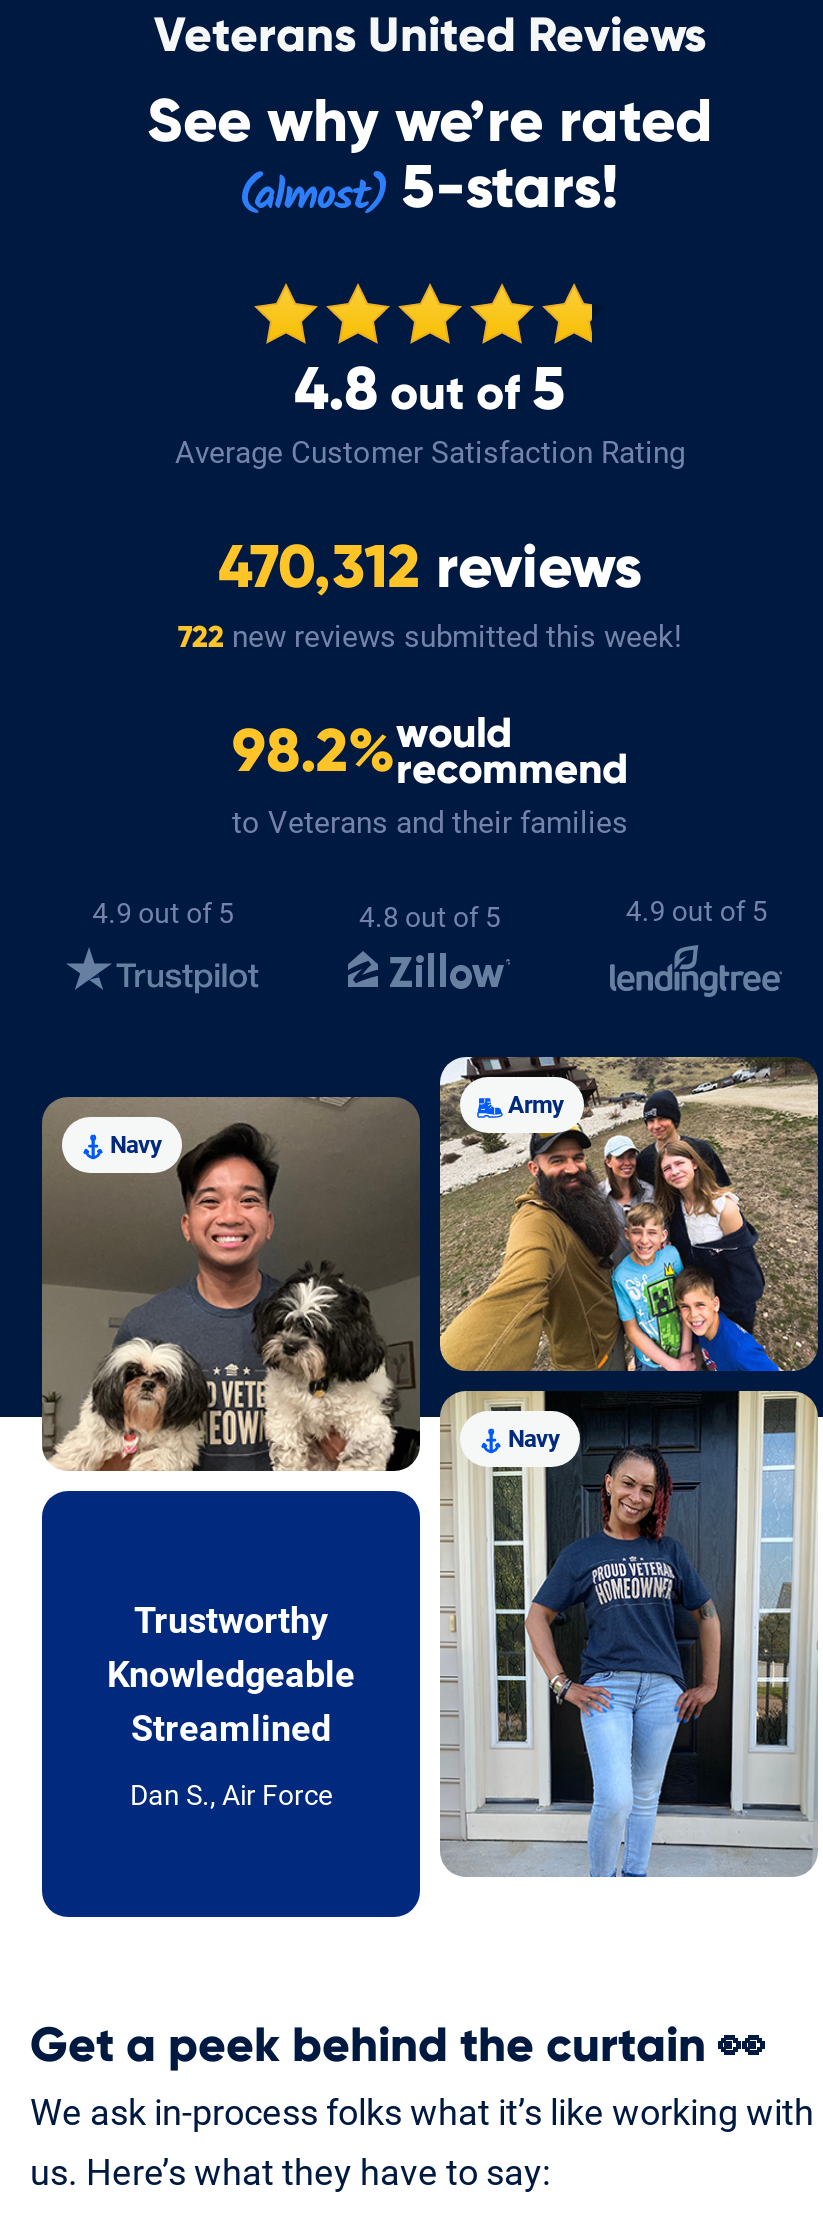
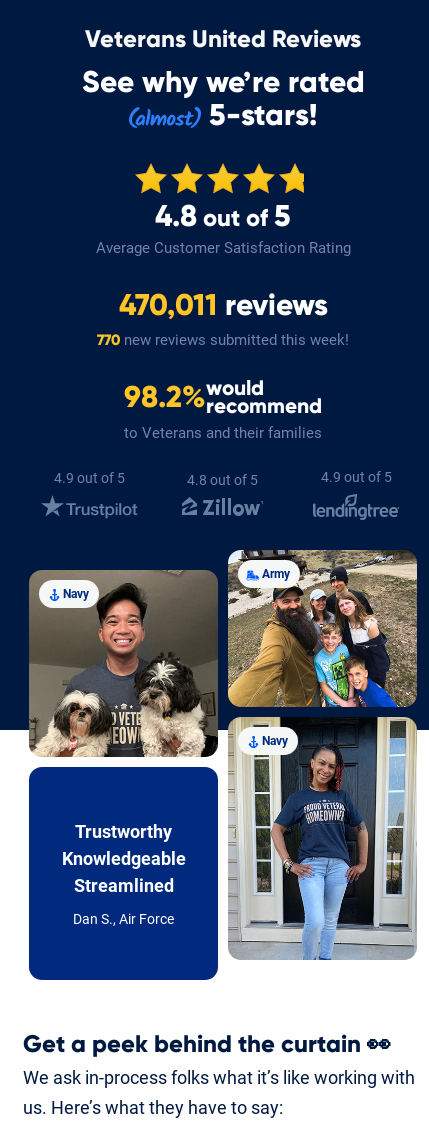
[218,539,642,599] 470,312 reviews -> [118,291,327,321] 470,011 reviews
[178,619,682,655] 722 new reviews submitted this week! -> [97,331,349,349] 770 new reviews submitted this week!

